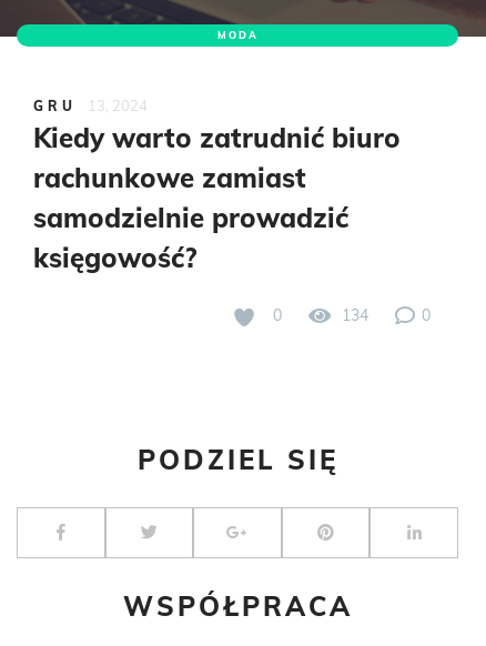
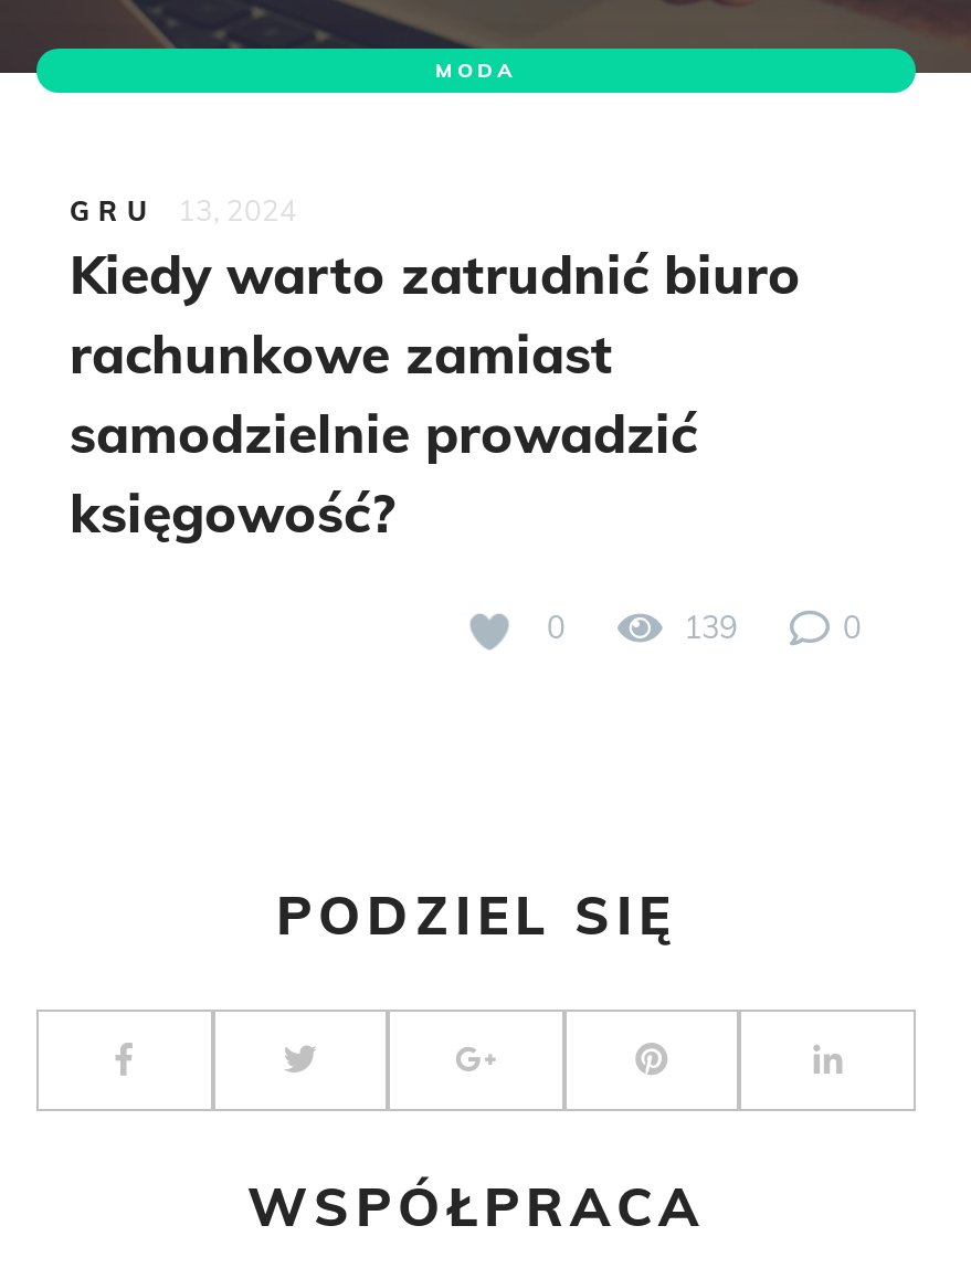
[337,305,368,325] 134 -> [675,608,737,648] 139

